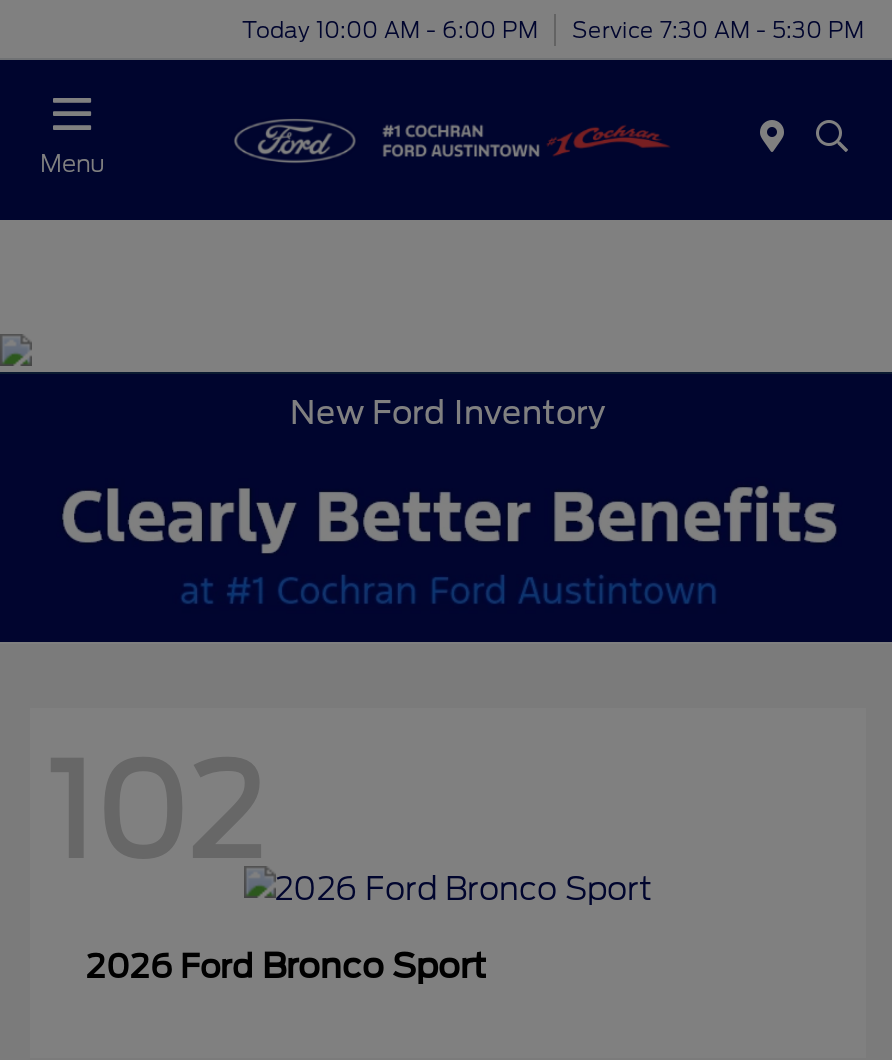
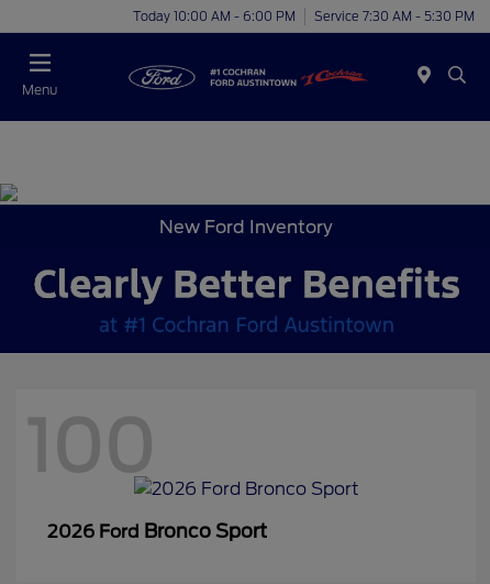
[46,736,264,888] 102 -> [25,405,155,489] 100

